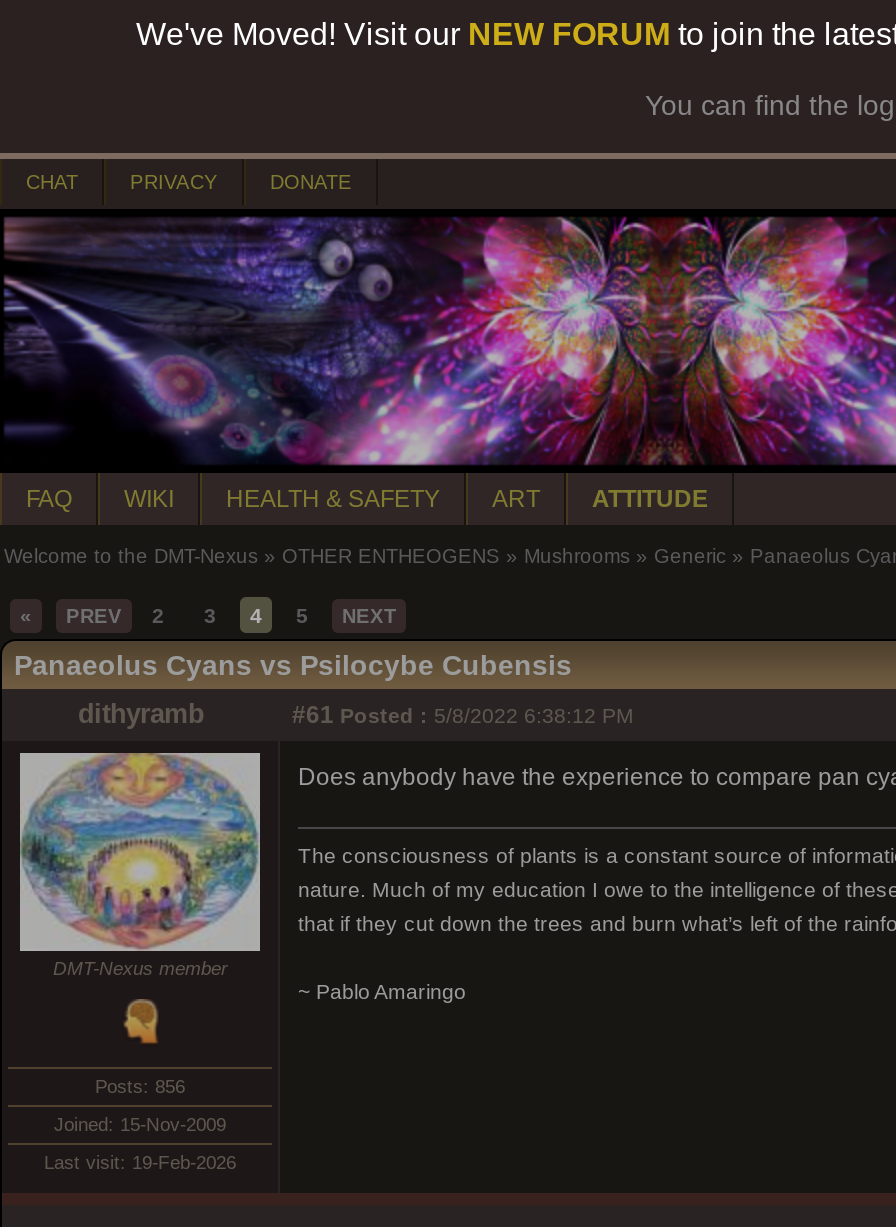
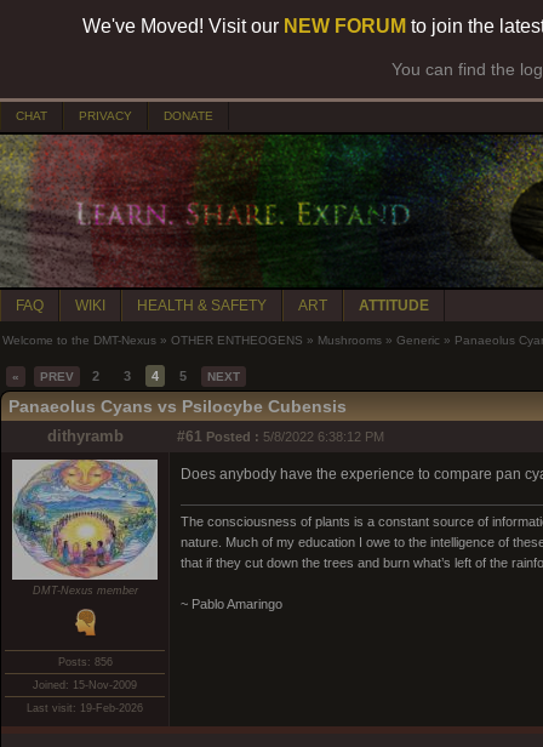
[6,215,890,467] [image] -> [4,133,539,287] [image]

